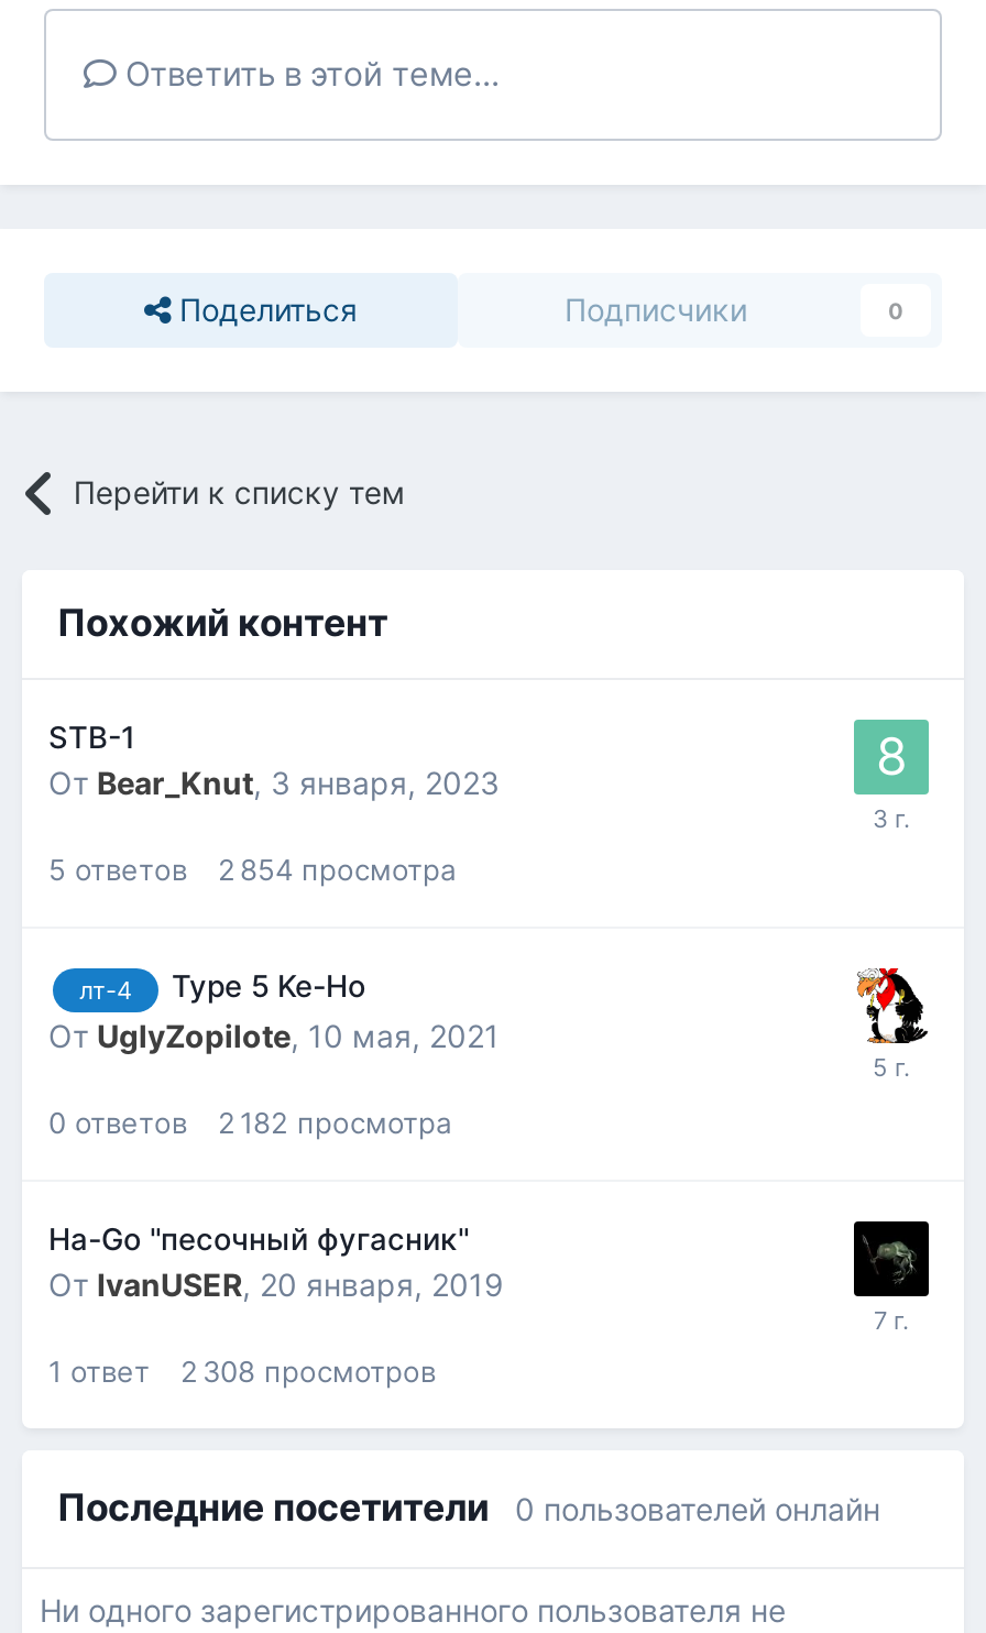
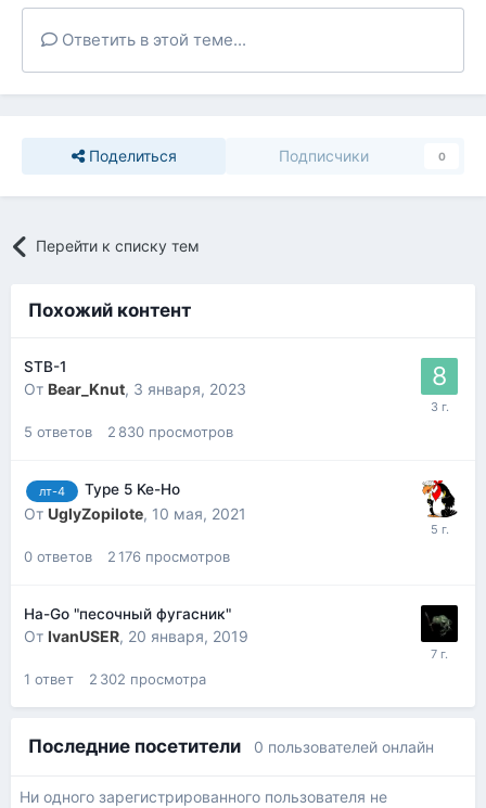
[48,853,456,888] 5 ответов 2 854 просмотра -> [24,423,233,441] 5 ответов 2 830 просмотров
[48,1104,451,1139] 0 ответов 2 182 просмотра -> [24,547,230,565] 0 ответов 2 176 просмотров
[48,1353,436,1388] 1 ответ 2 308 просмотров -> [24,670,206,687] 1 ответ 2 302 просмотра

